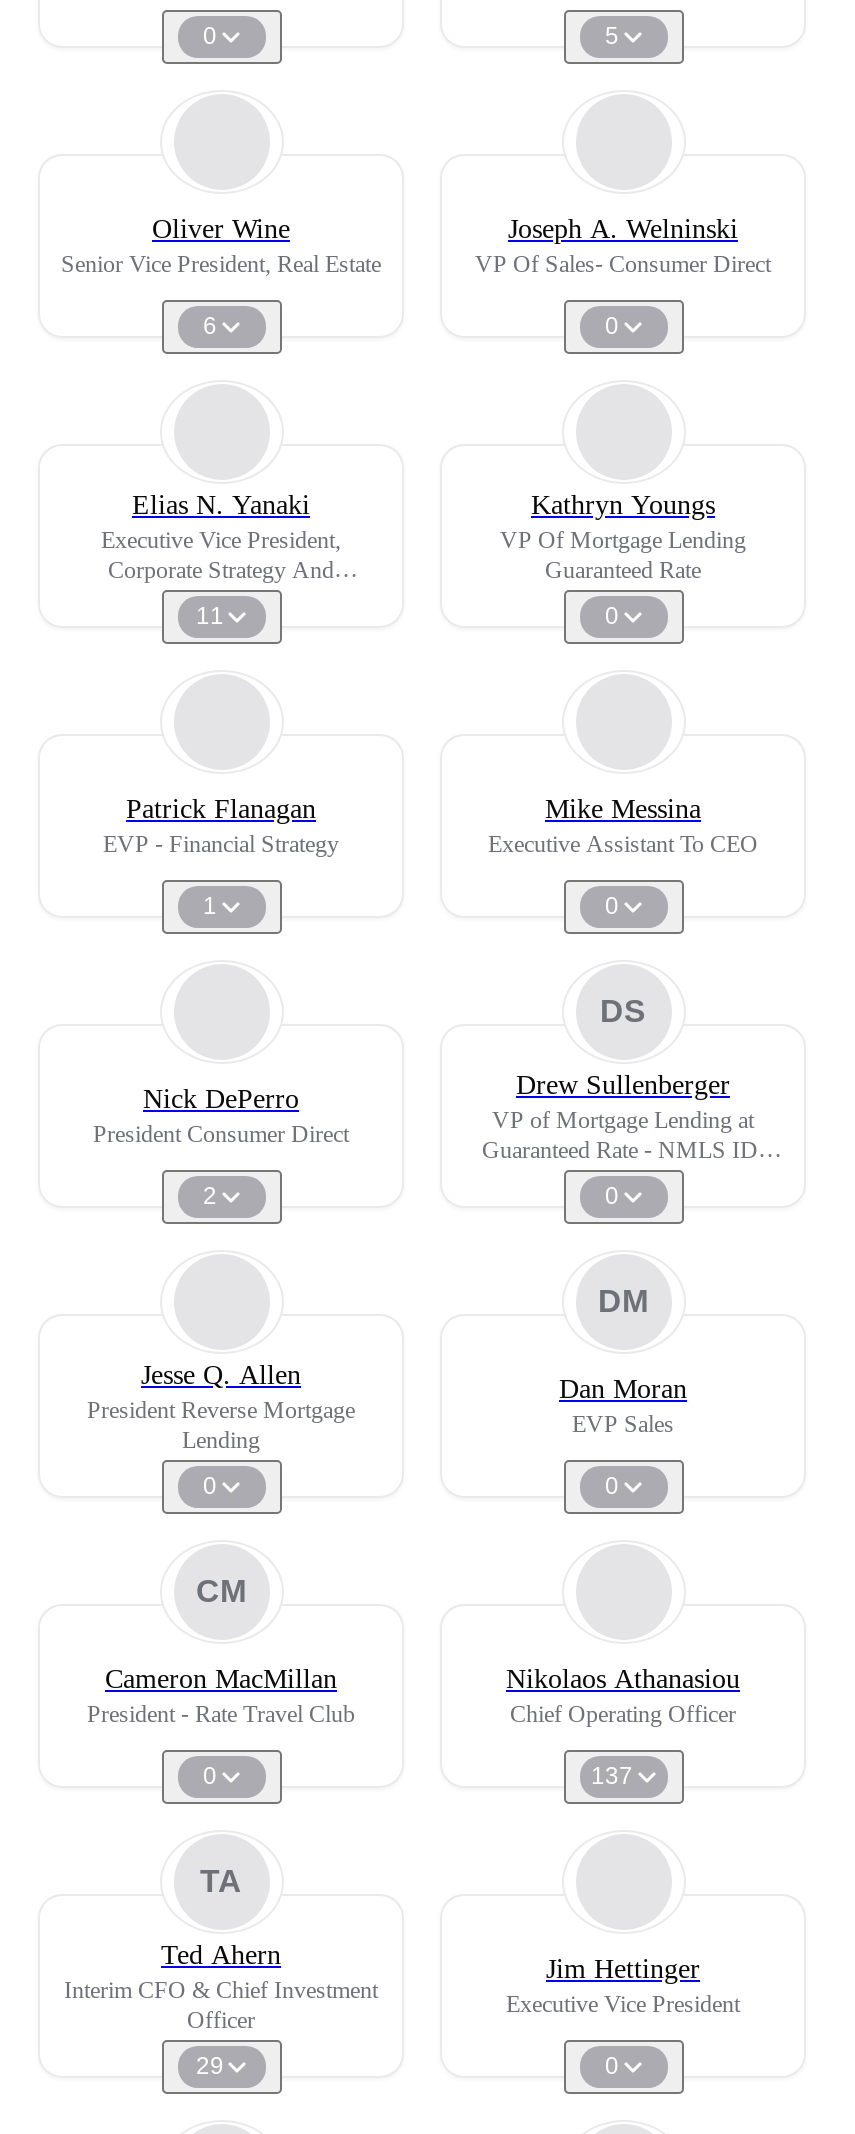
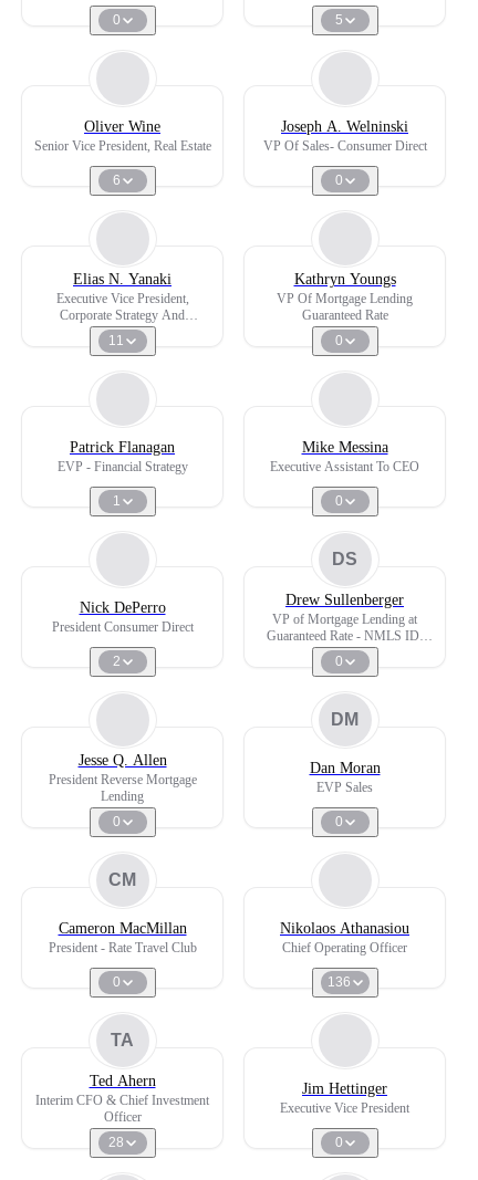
[591,1762,633,1790] 137 -> [327,974,350,990] 136
[196,2052,224,2080] 29 -> [108,1135,124,1150] 28

